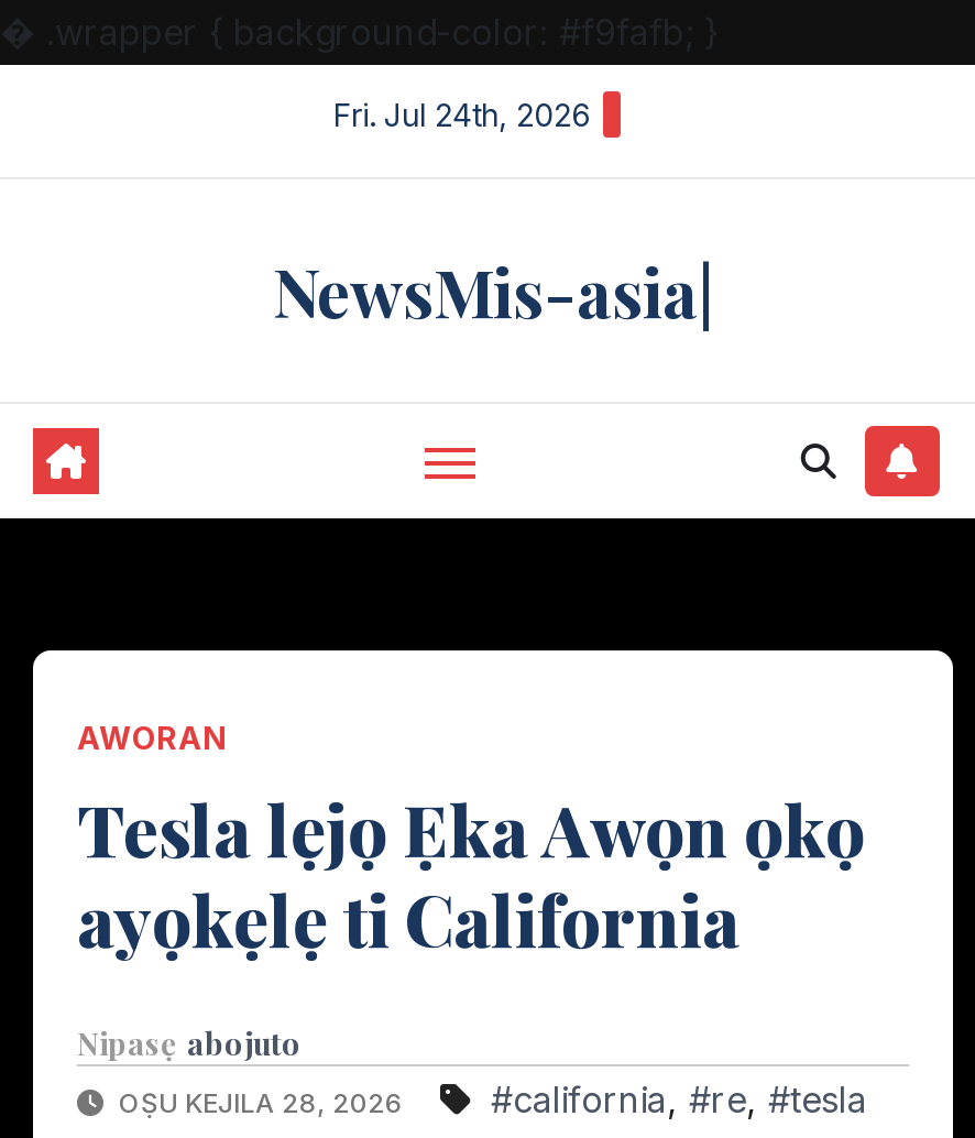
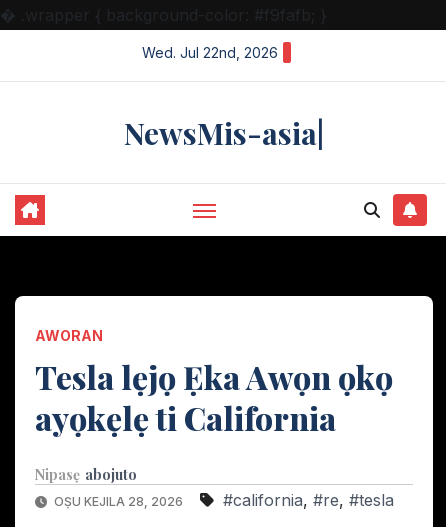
[333,96,591,133] Fri. Jul 24th, 2026 -> [142,44,278,61] Wed. Jul 22nd, 2026

